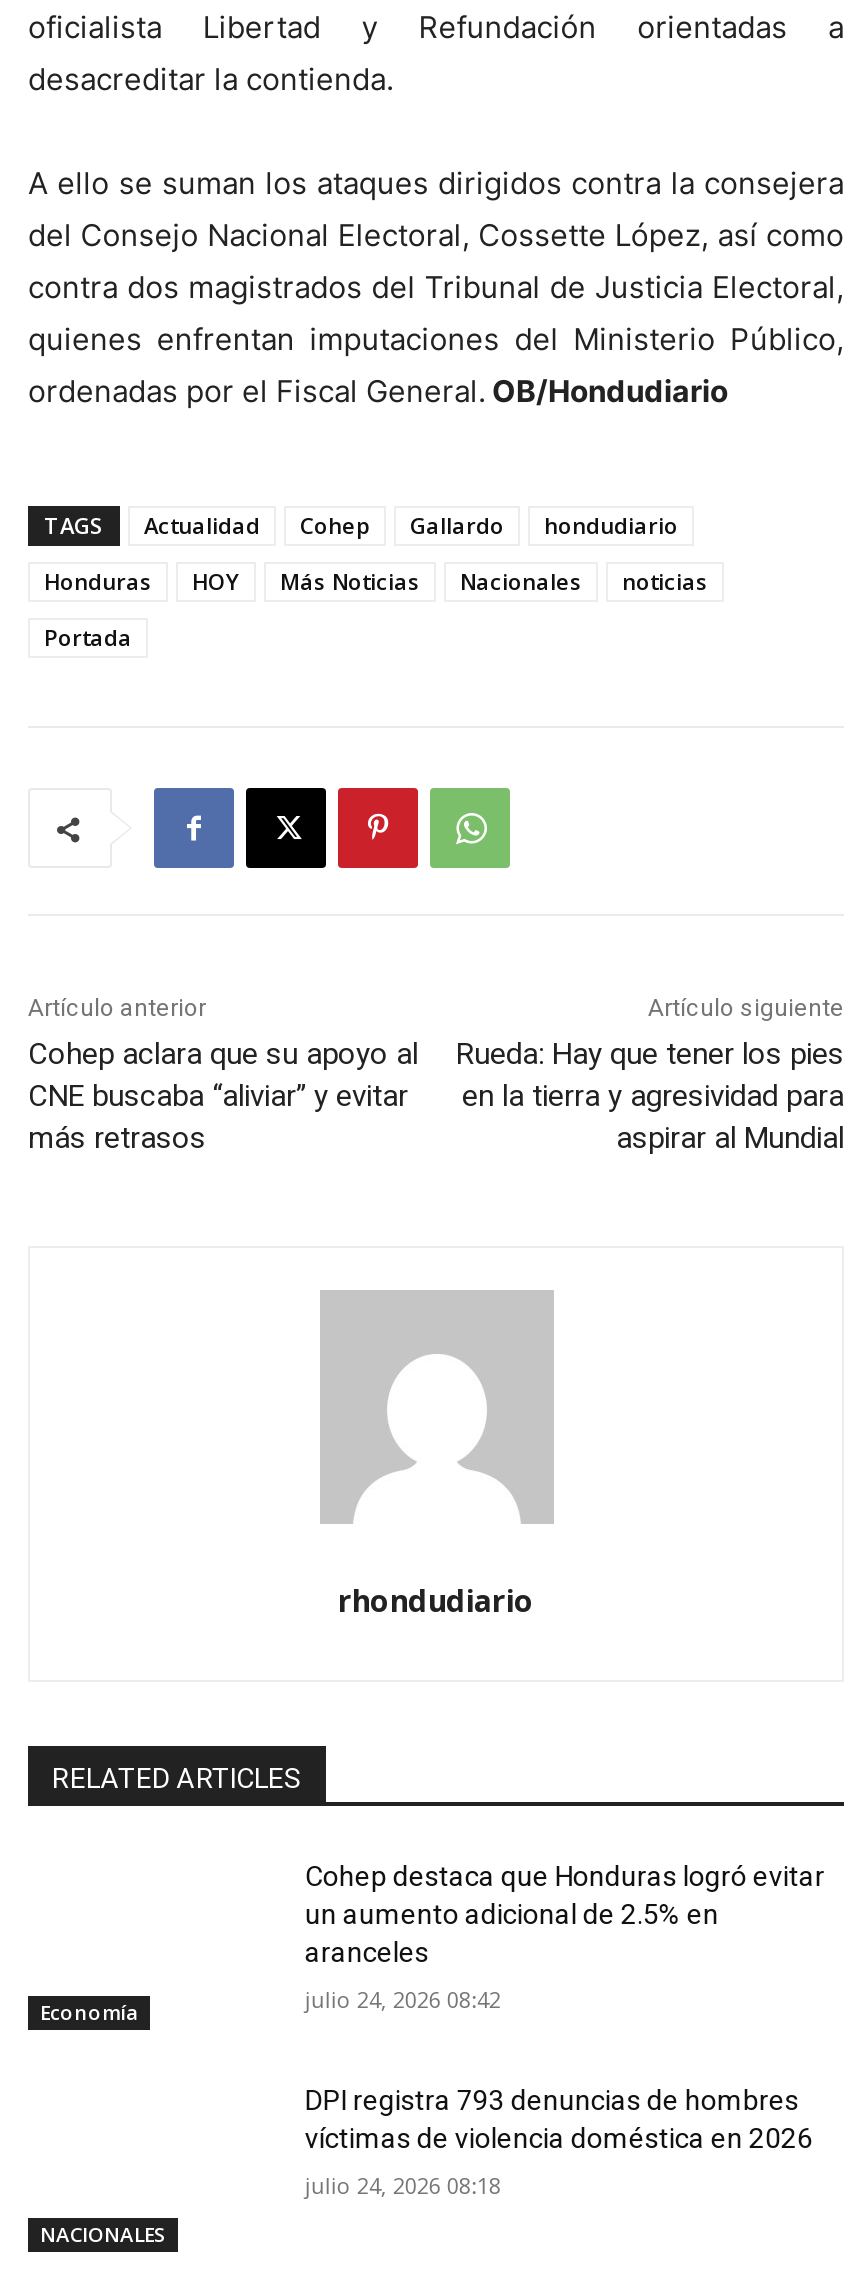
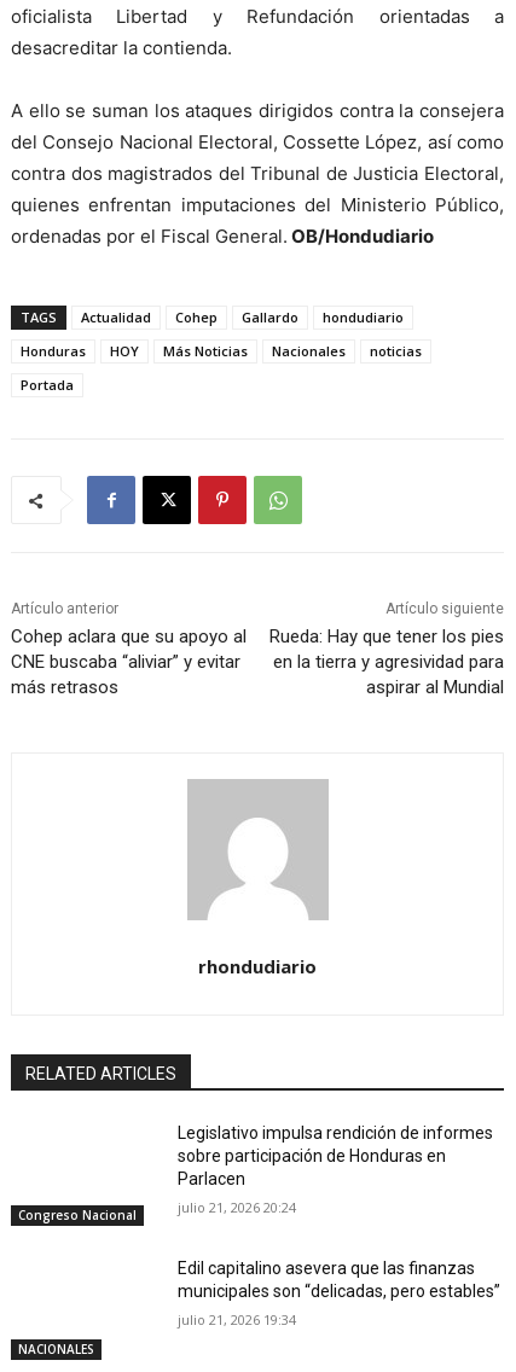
[305,1860,825,1968] Cohep destaca que Honduras logró evitar | un aumento adicional de 2.5% en | aranceles -> [178,1123,494,1189] Legislativo impulsa rendición de informes | sobre participación de Honduras en | Parlacen
[305,1984,501,2014] julio 24, 2026 08:42 -> [178,1198,297,1216] julio 21, 2026 20:24
[40,1997,138,2025] Economía -> [18,1206,137,1223] Congreso Nacional
[305,2083,813,2153] DPI registra 793 denuncias de hombres | víctimas de violencia doméstica en 2026 -> [178,1258,501,1300] Edil capitalino asevera que las finanzas | municipales son “delicadas, pero estables”
[305,2169,501,2199] julio 24, 2026 08:18 -> [178,1310,297,1328] julio 21, 2026 19:34

